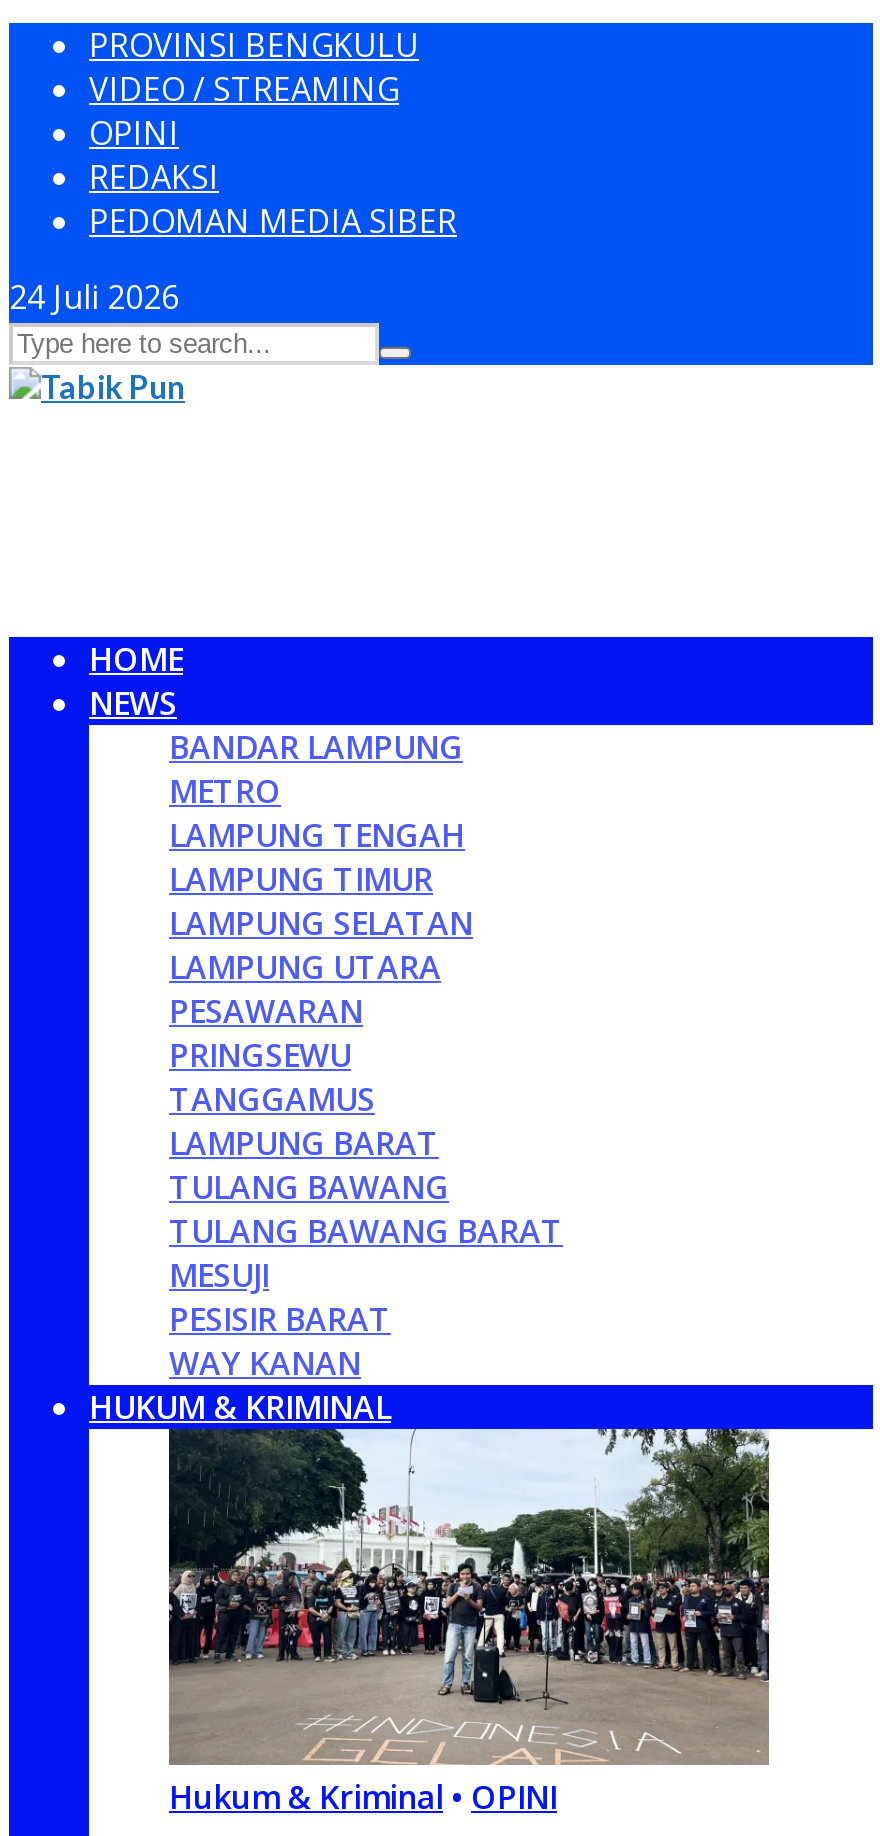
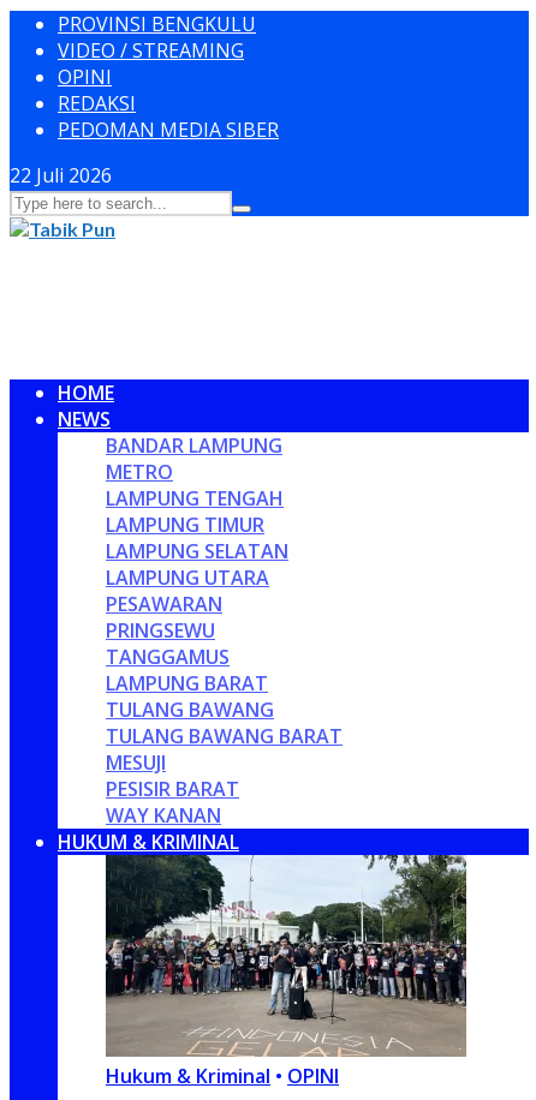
[9,275,179,319] 24 Juli 2026 -> [10,162,112,189] 22 Juli 2026

